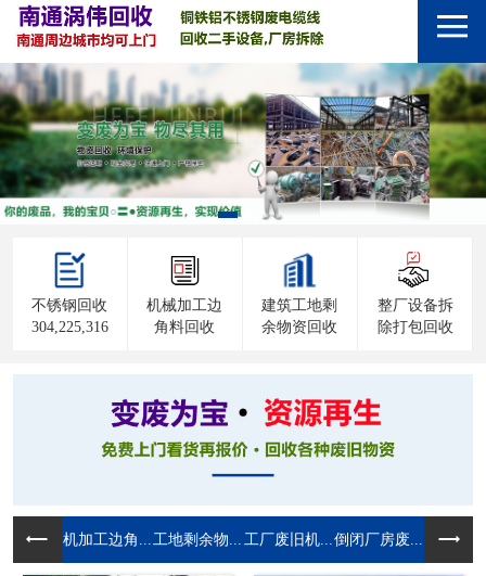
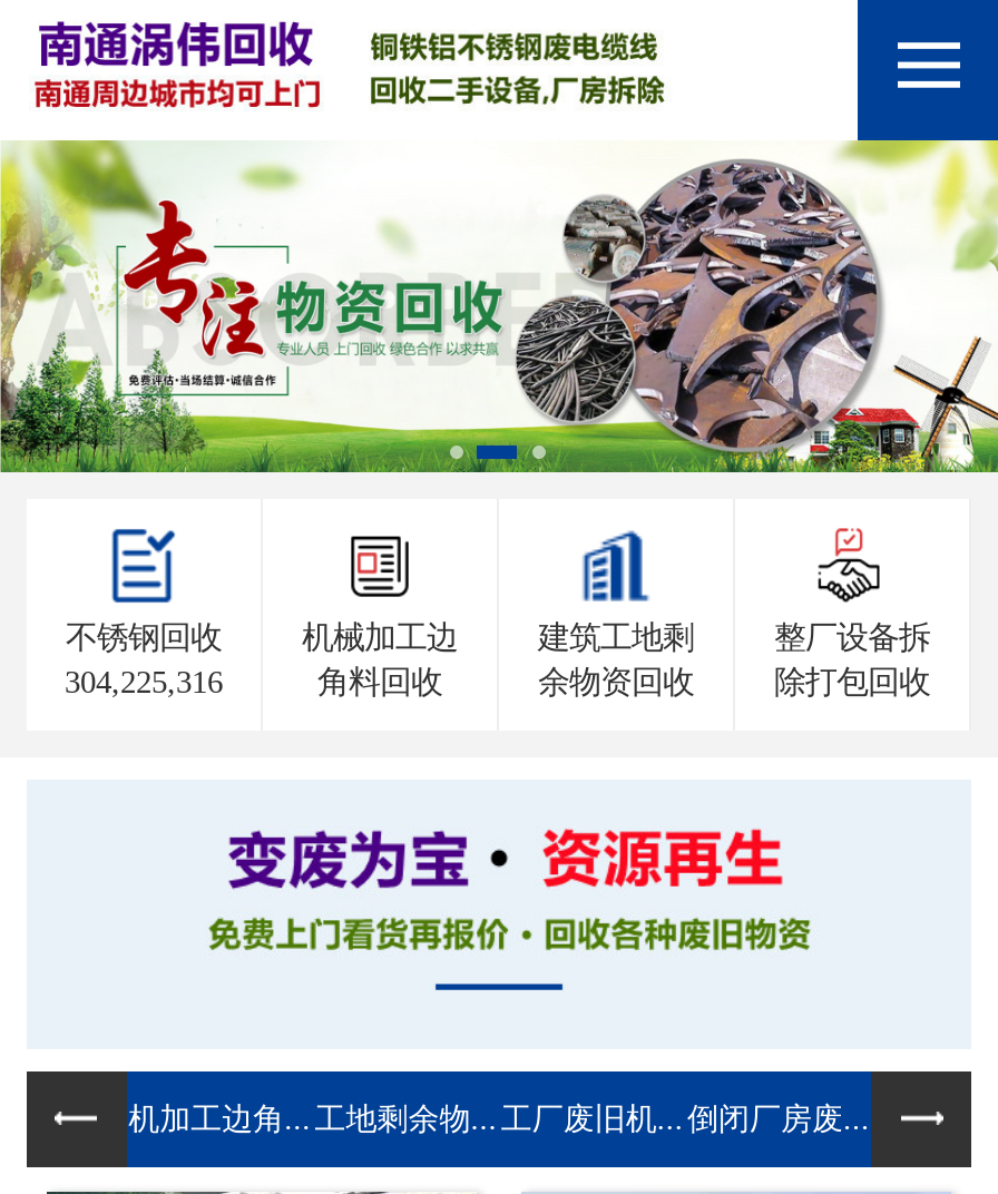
[3,62,483,225] [image] -> [7,138,991,474] [image]

